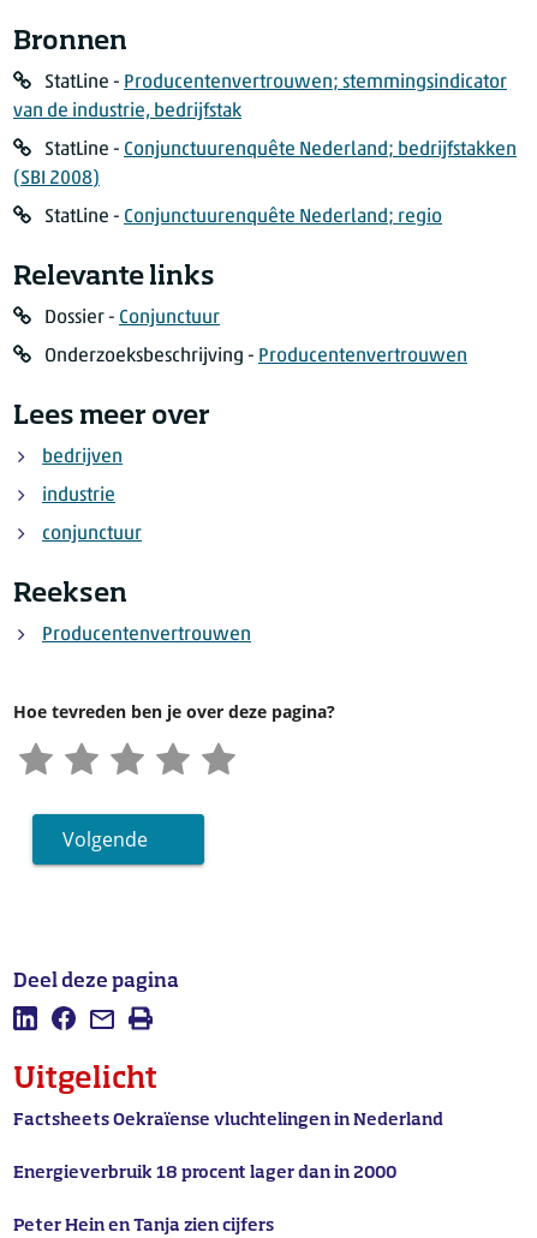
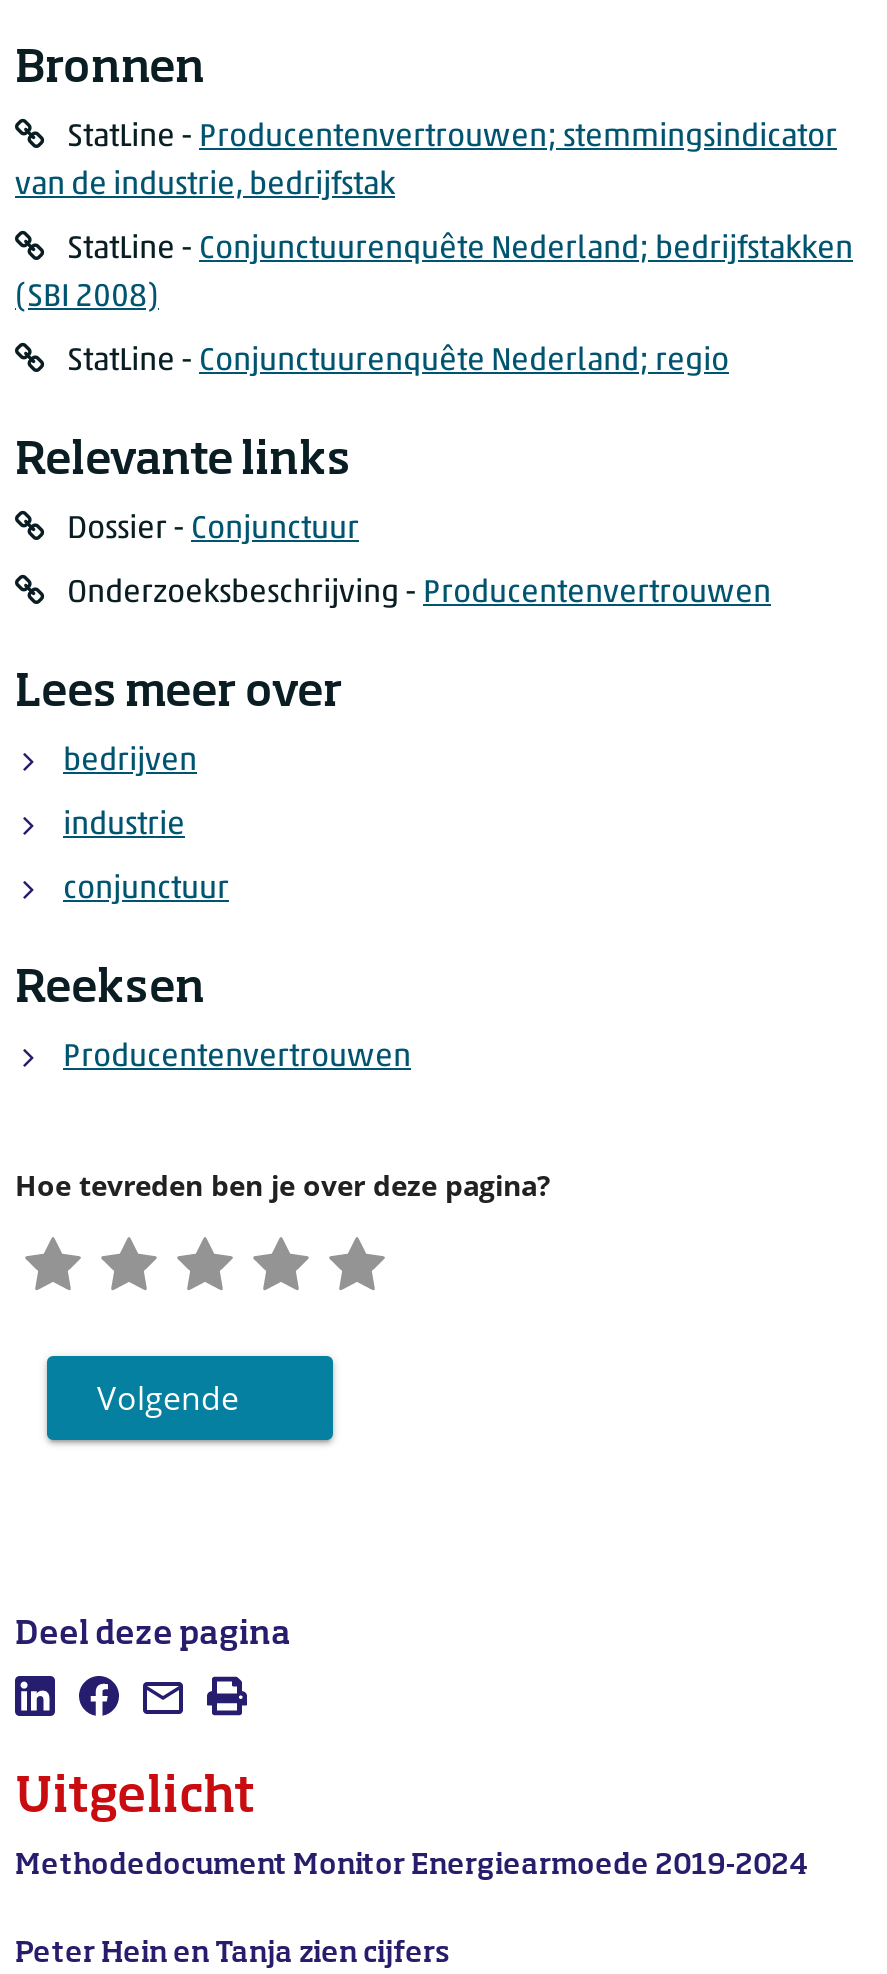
[13,1111,443,1181] Factsheets Oekraïense vluchtelingen in Nederland | Energieverbruik 18 procent lager dan in 2000 -> [15,1851,809,1879] Methodedocument Monitor Energiearmoede 2019-2024

